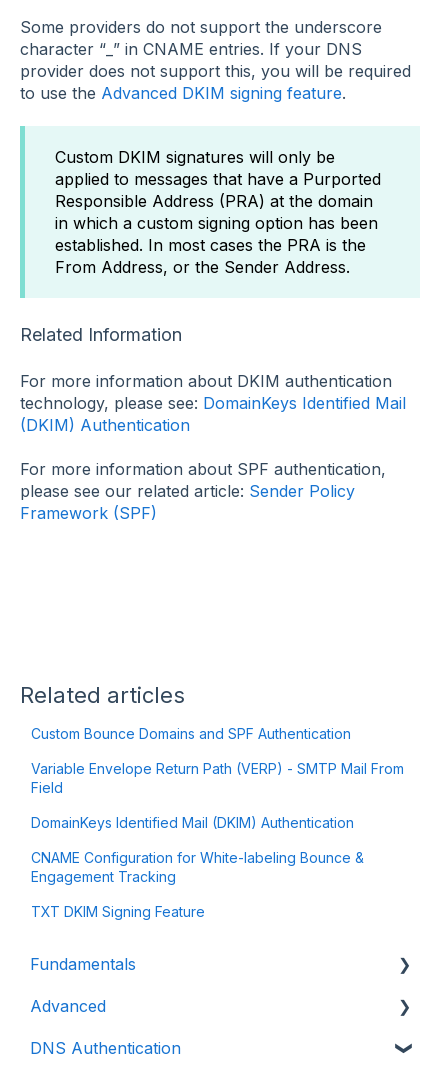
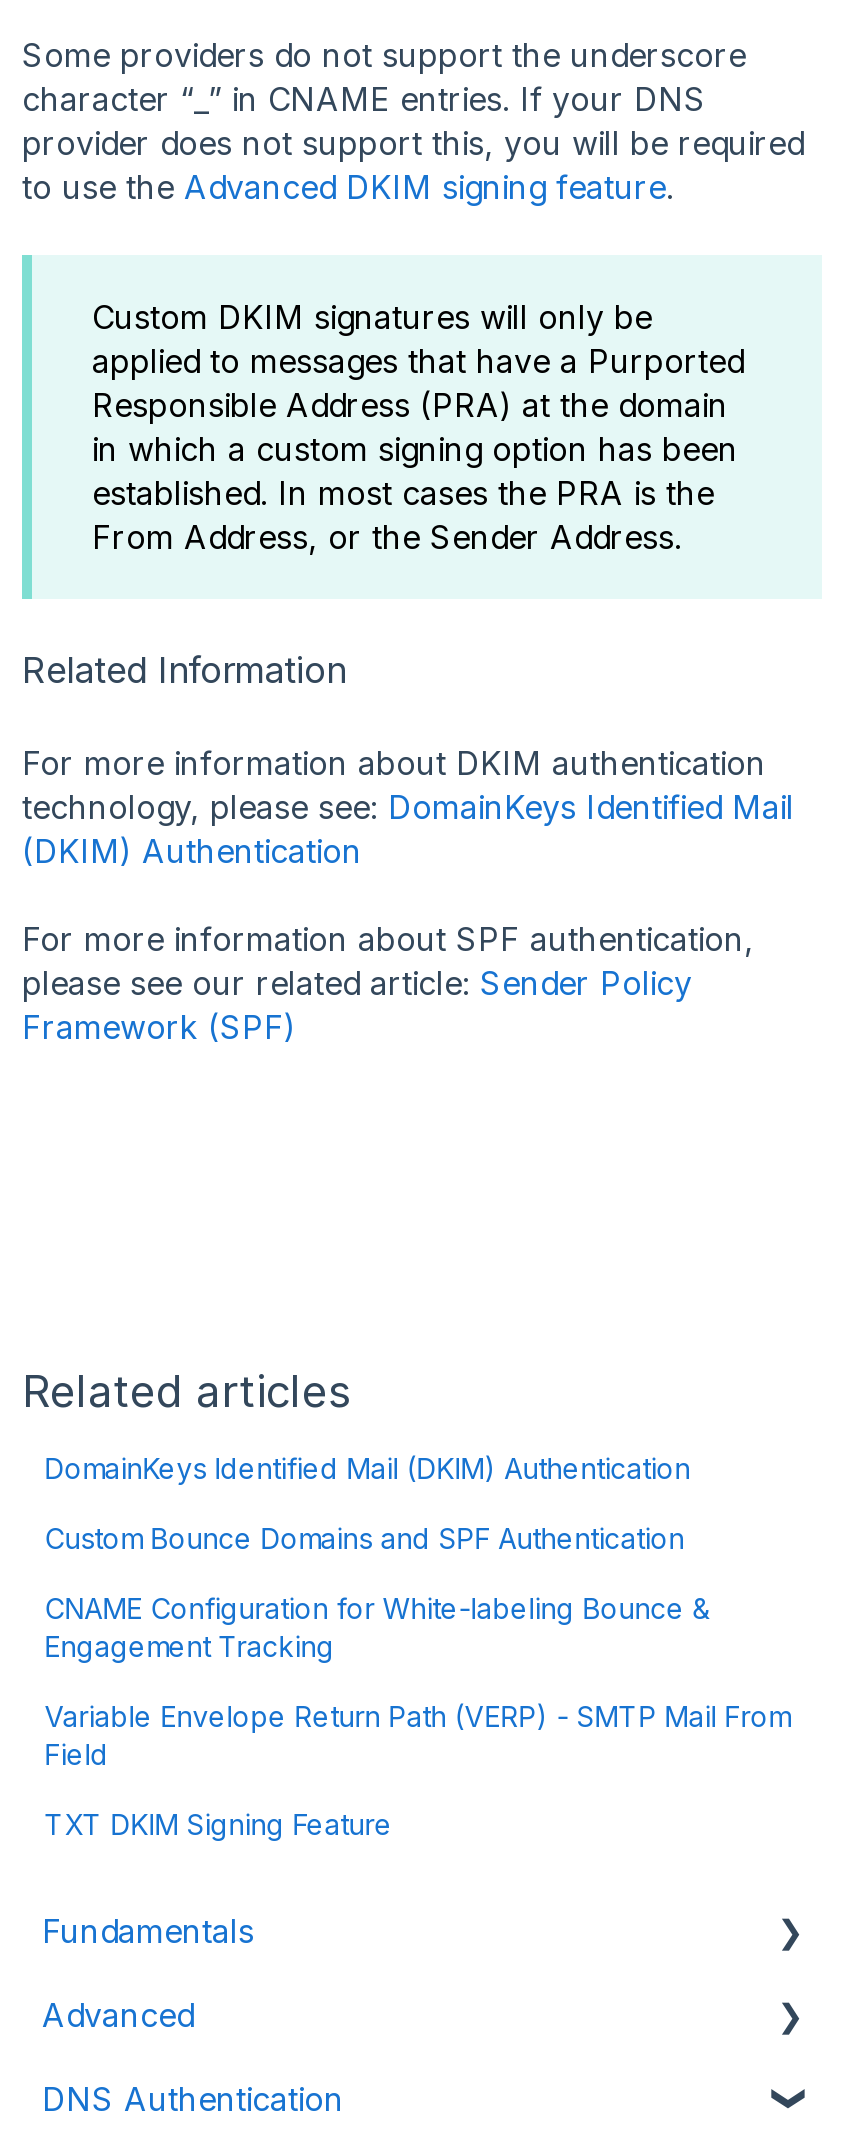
moved [31,725,351,742] -> [44,1521,684,1555]: Custom Bounce Domains and SPF Authentication
moved [31,760,404,796] -> [44,1699,790,1771]: Variable Envelope Return Path (VERP) - SMTP Mail From | Field
moved [31,814,354,831] -> [44,1451,690,1485]: DomainKeys Identified Mail (DKIM) Authentication
moved [31,849,364,885] -> [44,1591,710,1663]: CNAME Configuration for White-labeling Bounce & | Engagement Tracking

